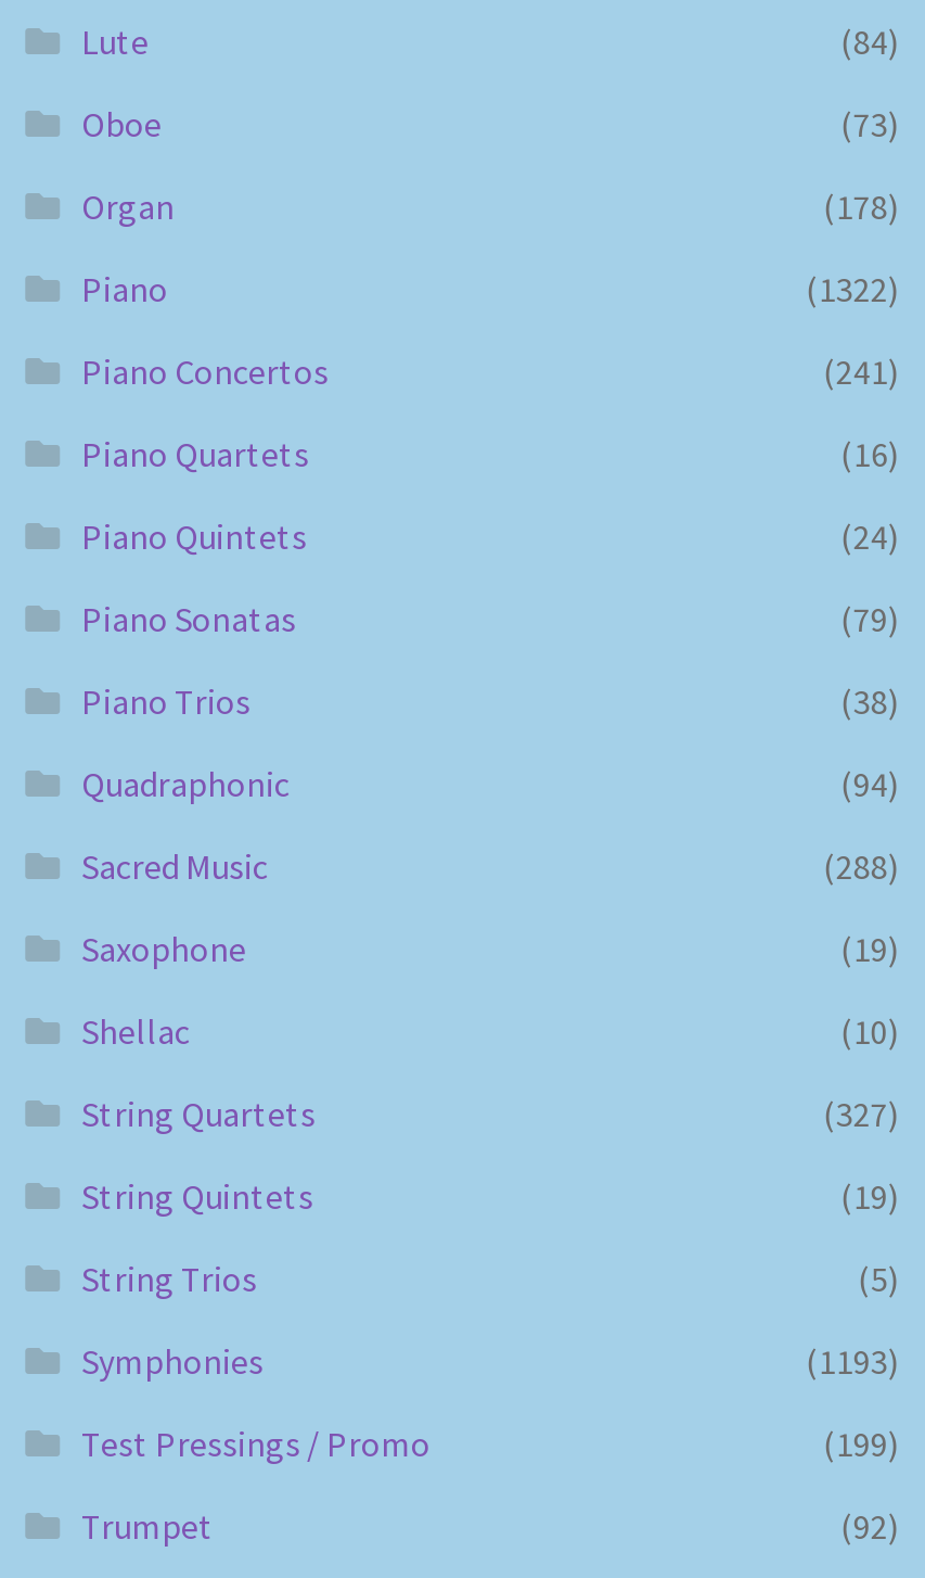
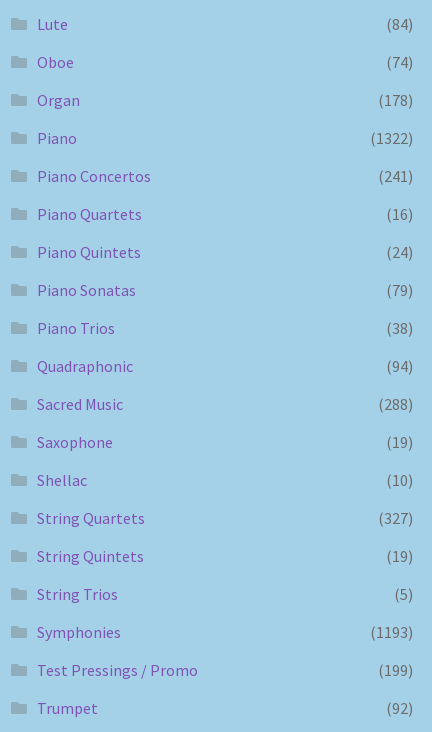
[840,101,899,145] (73) -> [386,52,413,72] (74)

